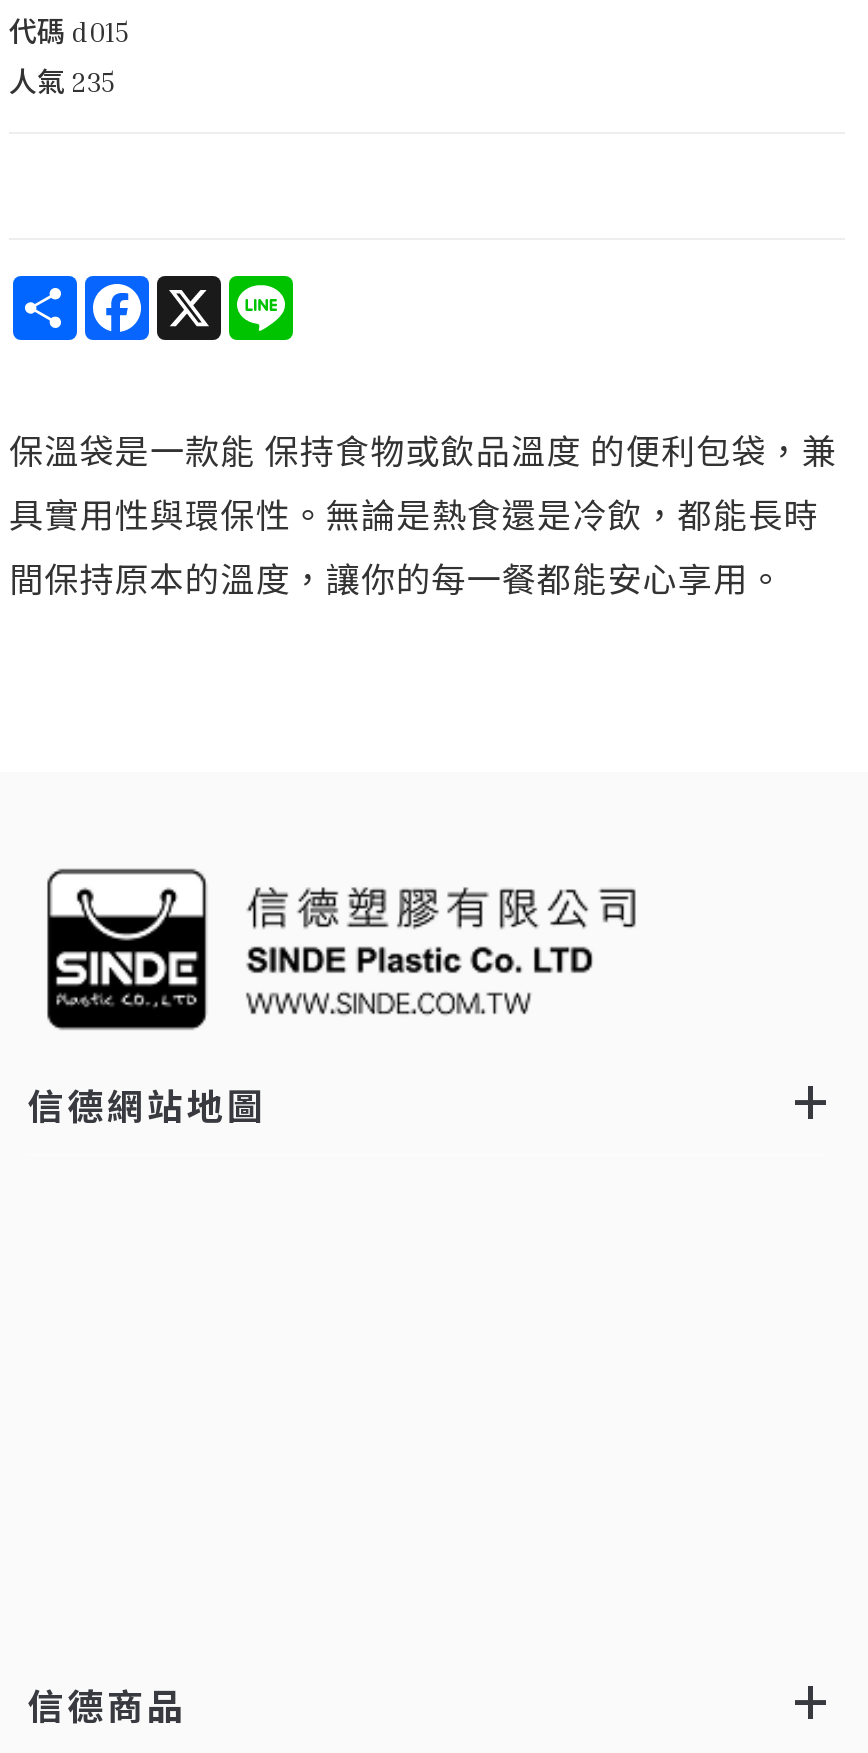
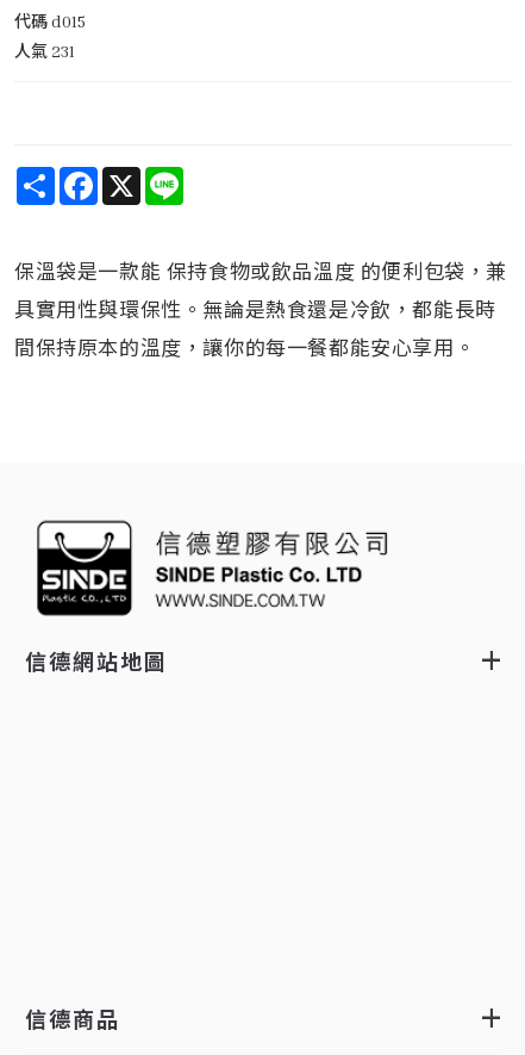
[9,64,115,98] 人氣235 -> [14,41,75,61] 人氣231

